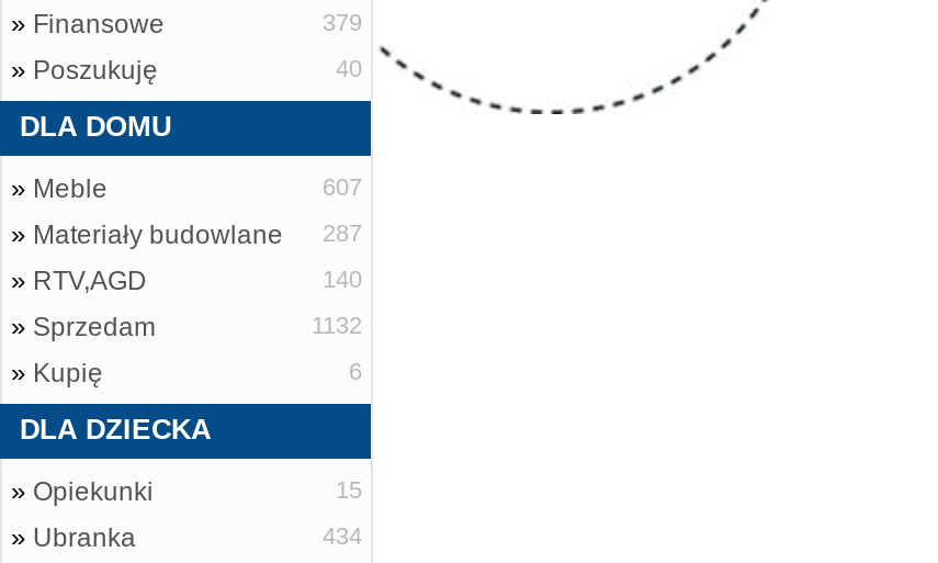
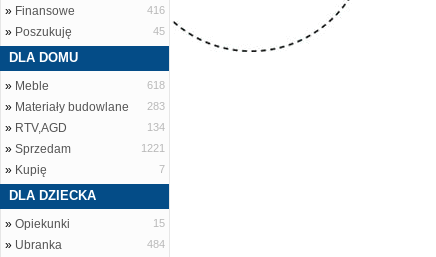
[323,9,362,35] 379 -> [147,4,165,16] 416
[336,55,362,81] 40 -> [153,25,165,37] 45
[323,173,362,200] 607 -> [147,79,165,91] 618
[11,219,362,250] » Materiały budowlane 287 -> [5,100,165,114] » Materiały budowlane 283
[323,266,362,292] 140 -> [147,121,165,133] 134
[312,312,362,338] 1132 -> [141,142,165,154] 1221
[349,358,362,384] 6 -> [159,163,165,175] 7
[323,522,362,549] 434 -> [147,238,165,250] 484

